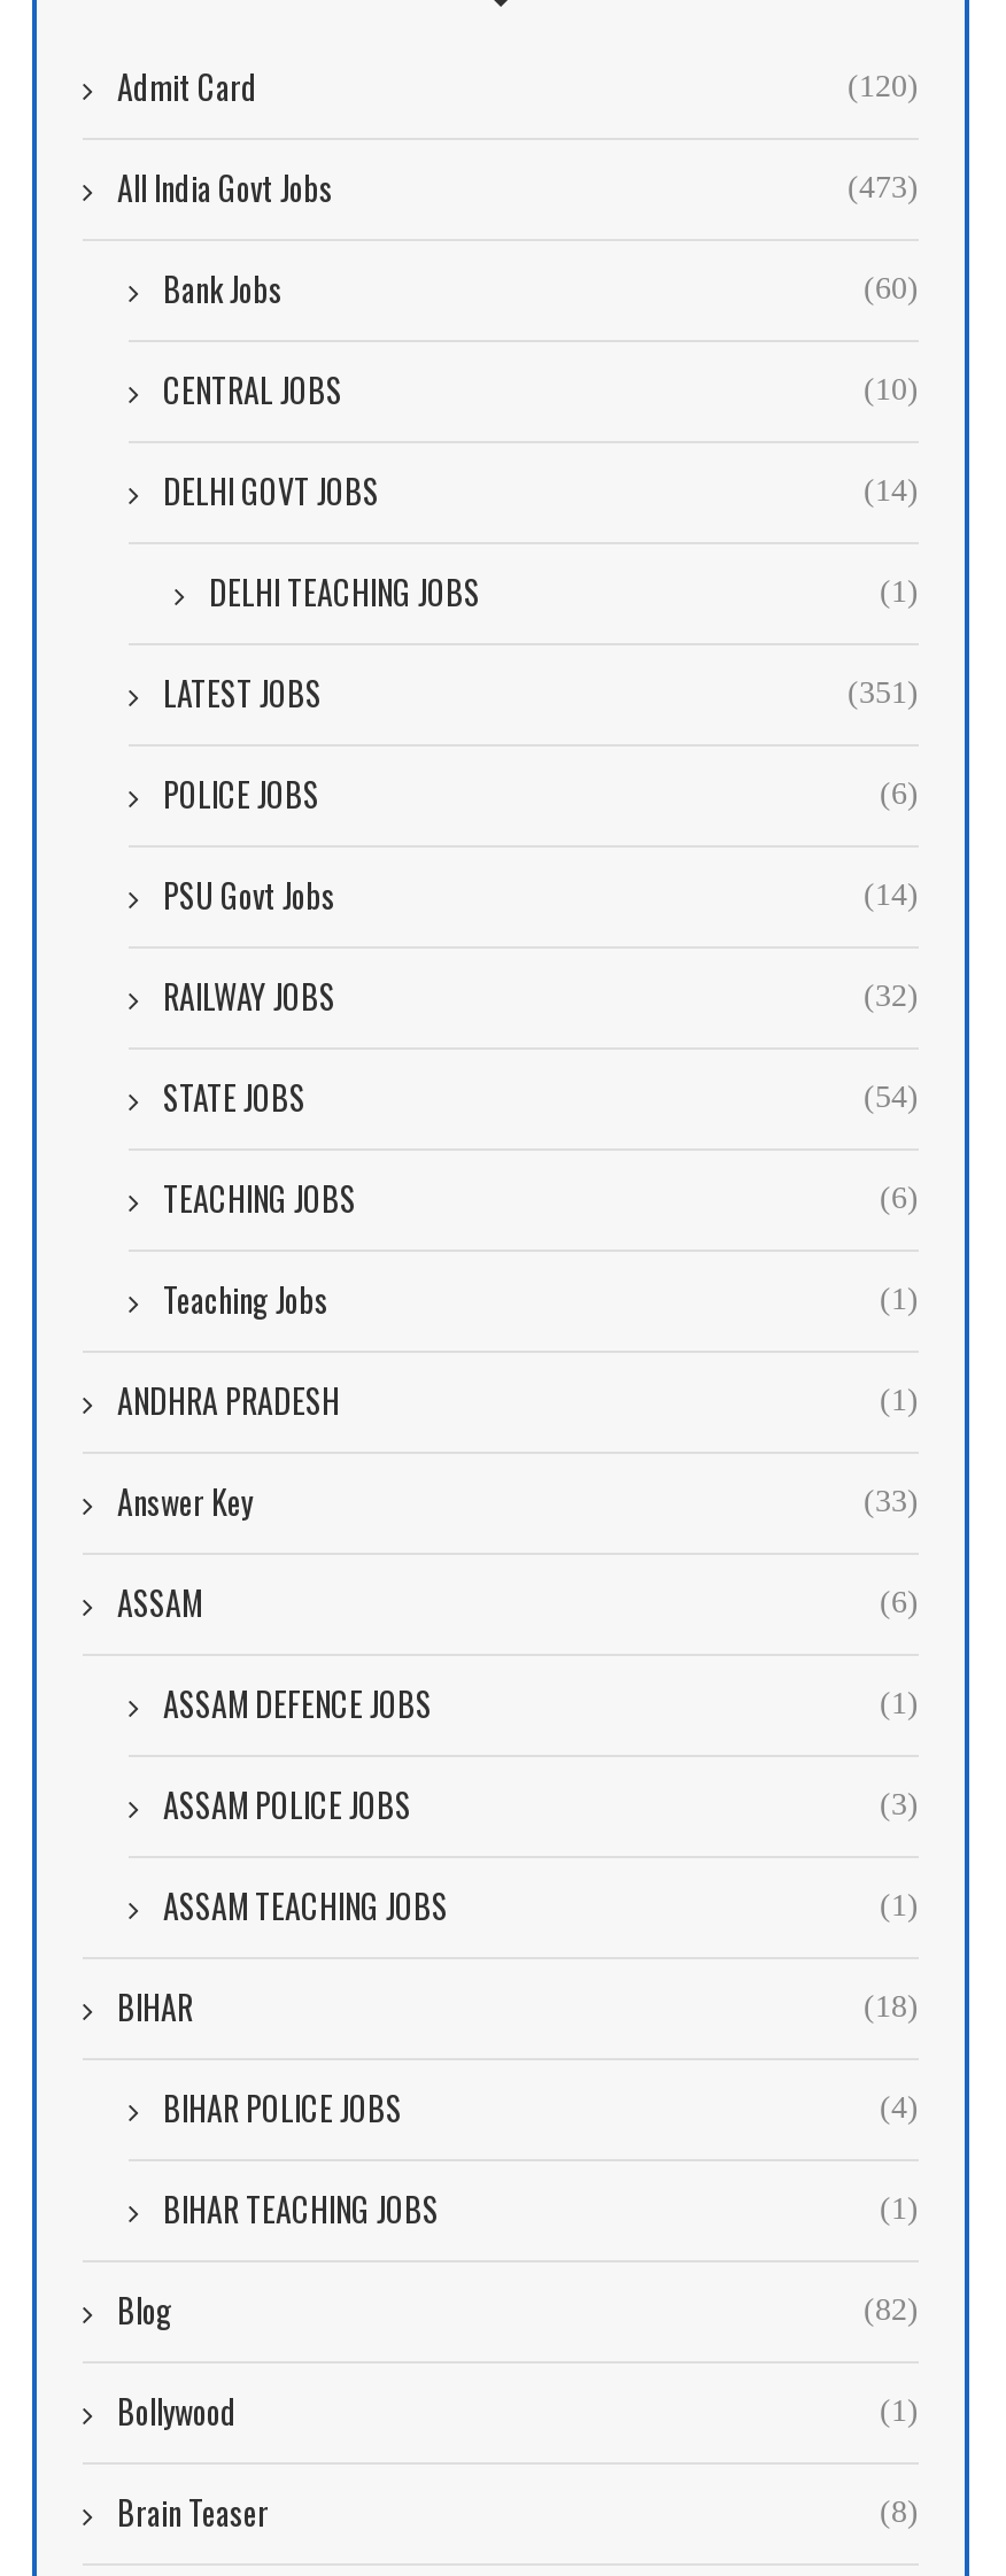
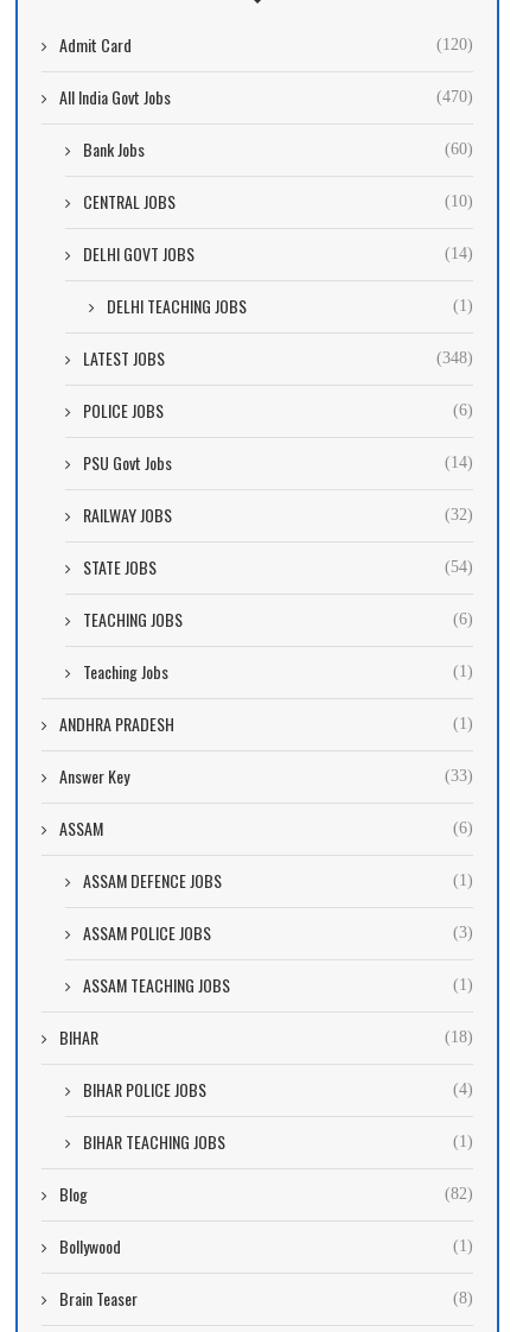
[848,170,919,204] (473) -> [436,88,473,106] (470)
[848,675,919,710] (351) -> [436,349,473,367] (348)

